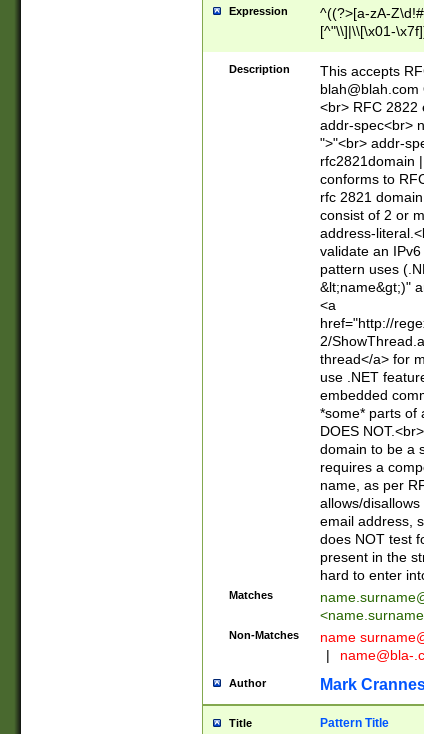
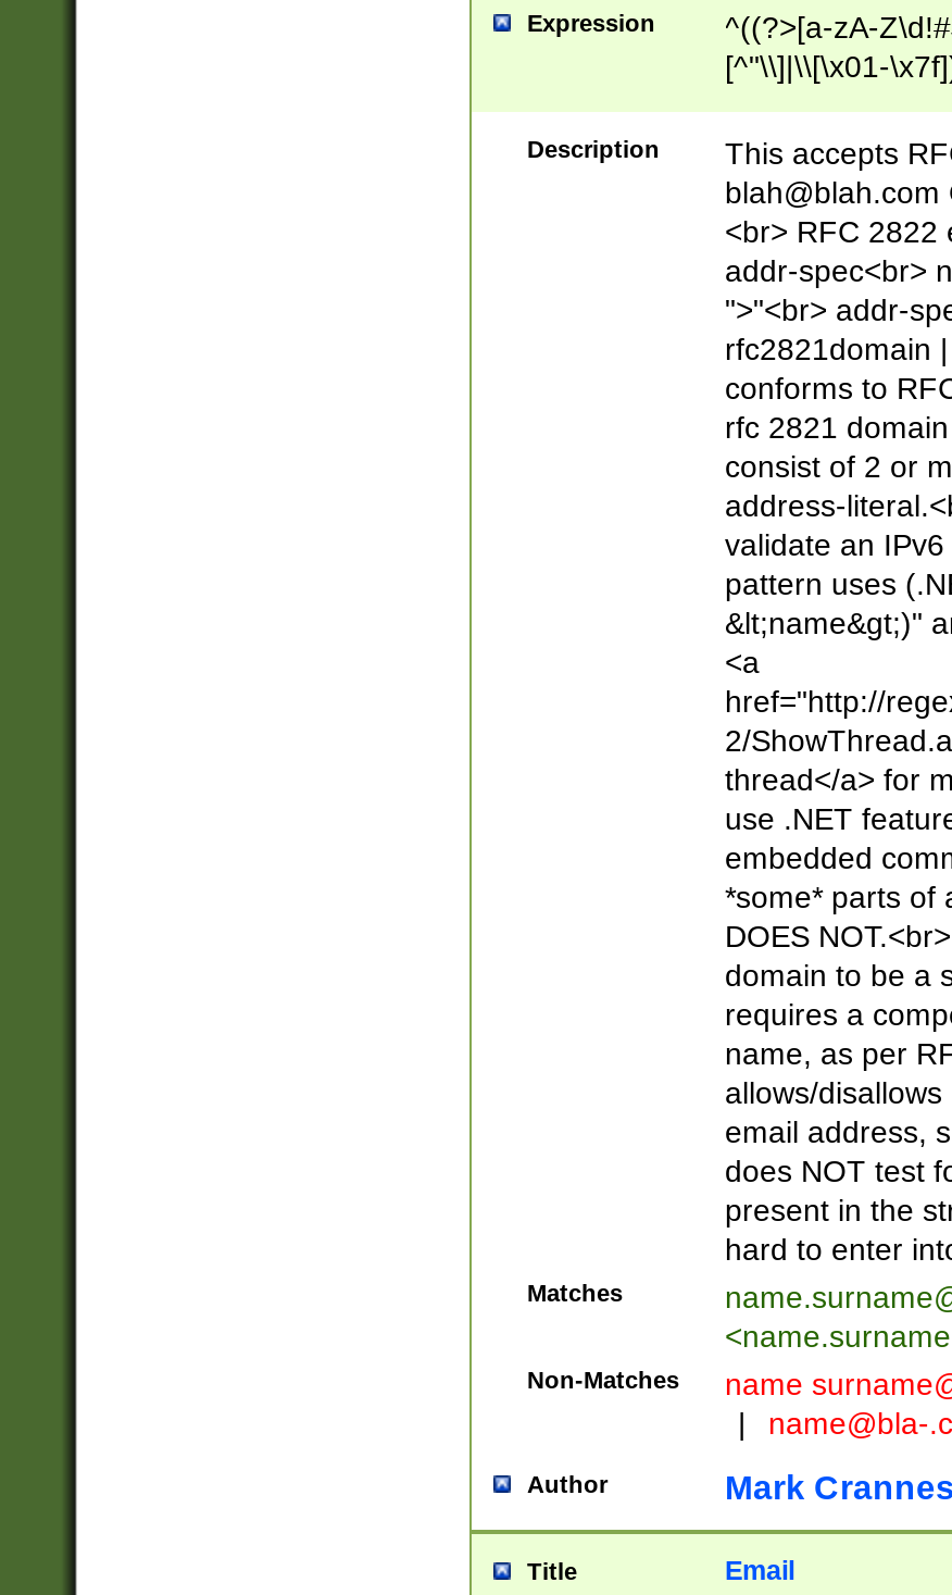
[319,716,388,730] Pattern Title -> [725,1556,794,1587] Email

